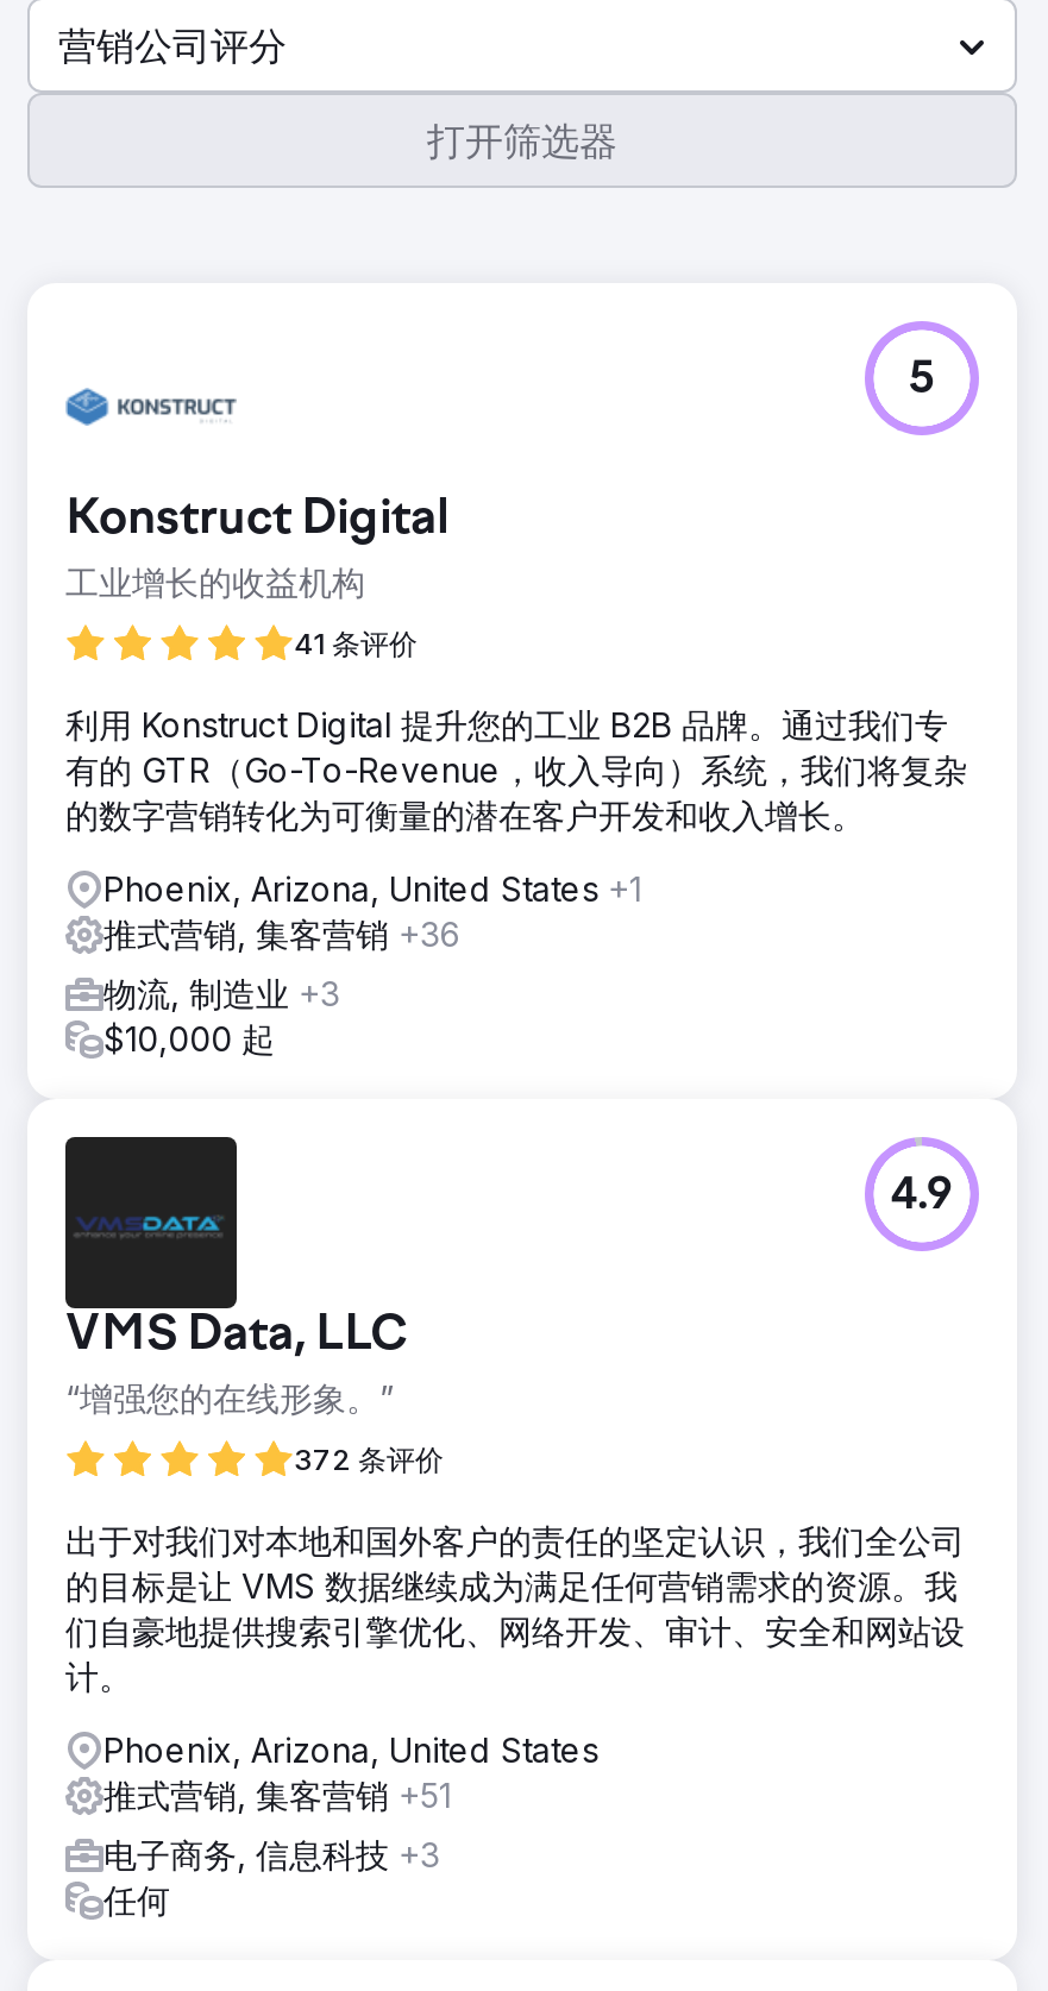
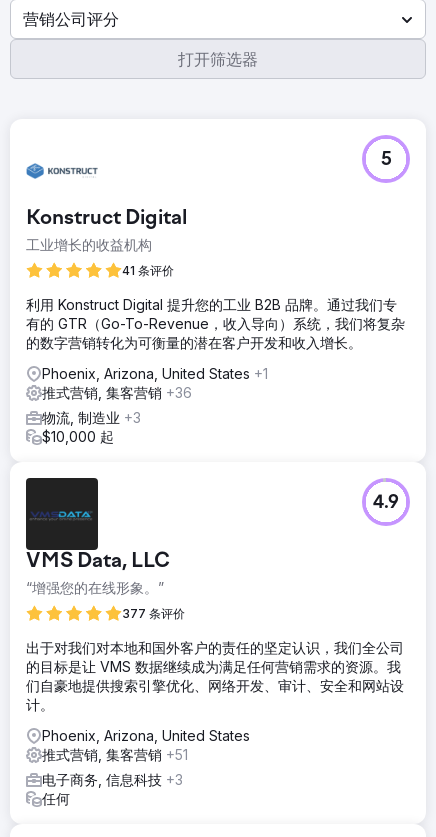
[294,1442,444,1477] 372 条评价 -> [122,606,185,621] 377 条评价

